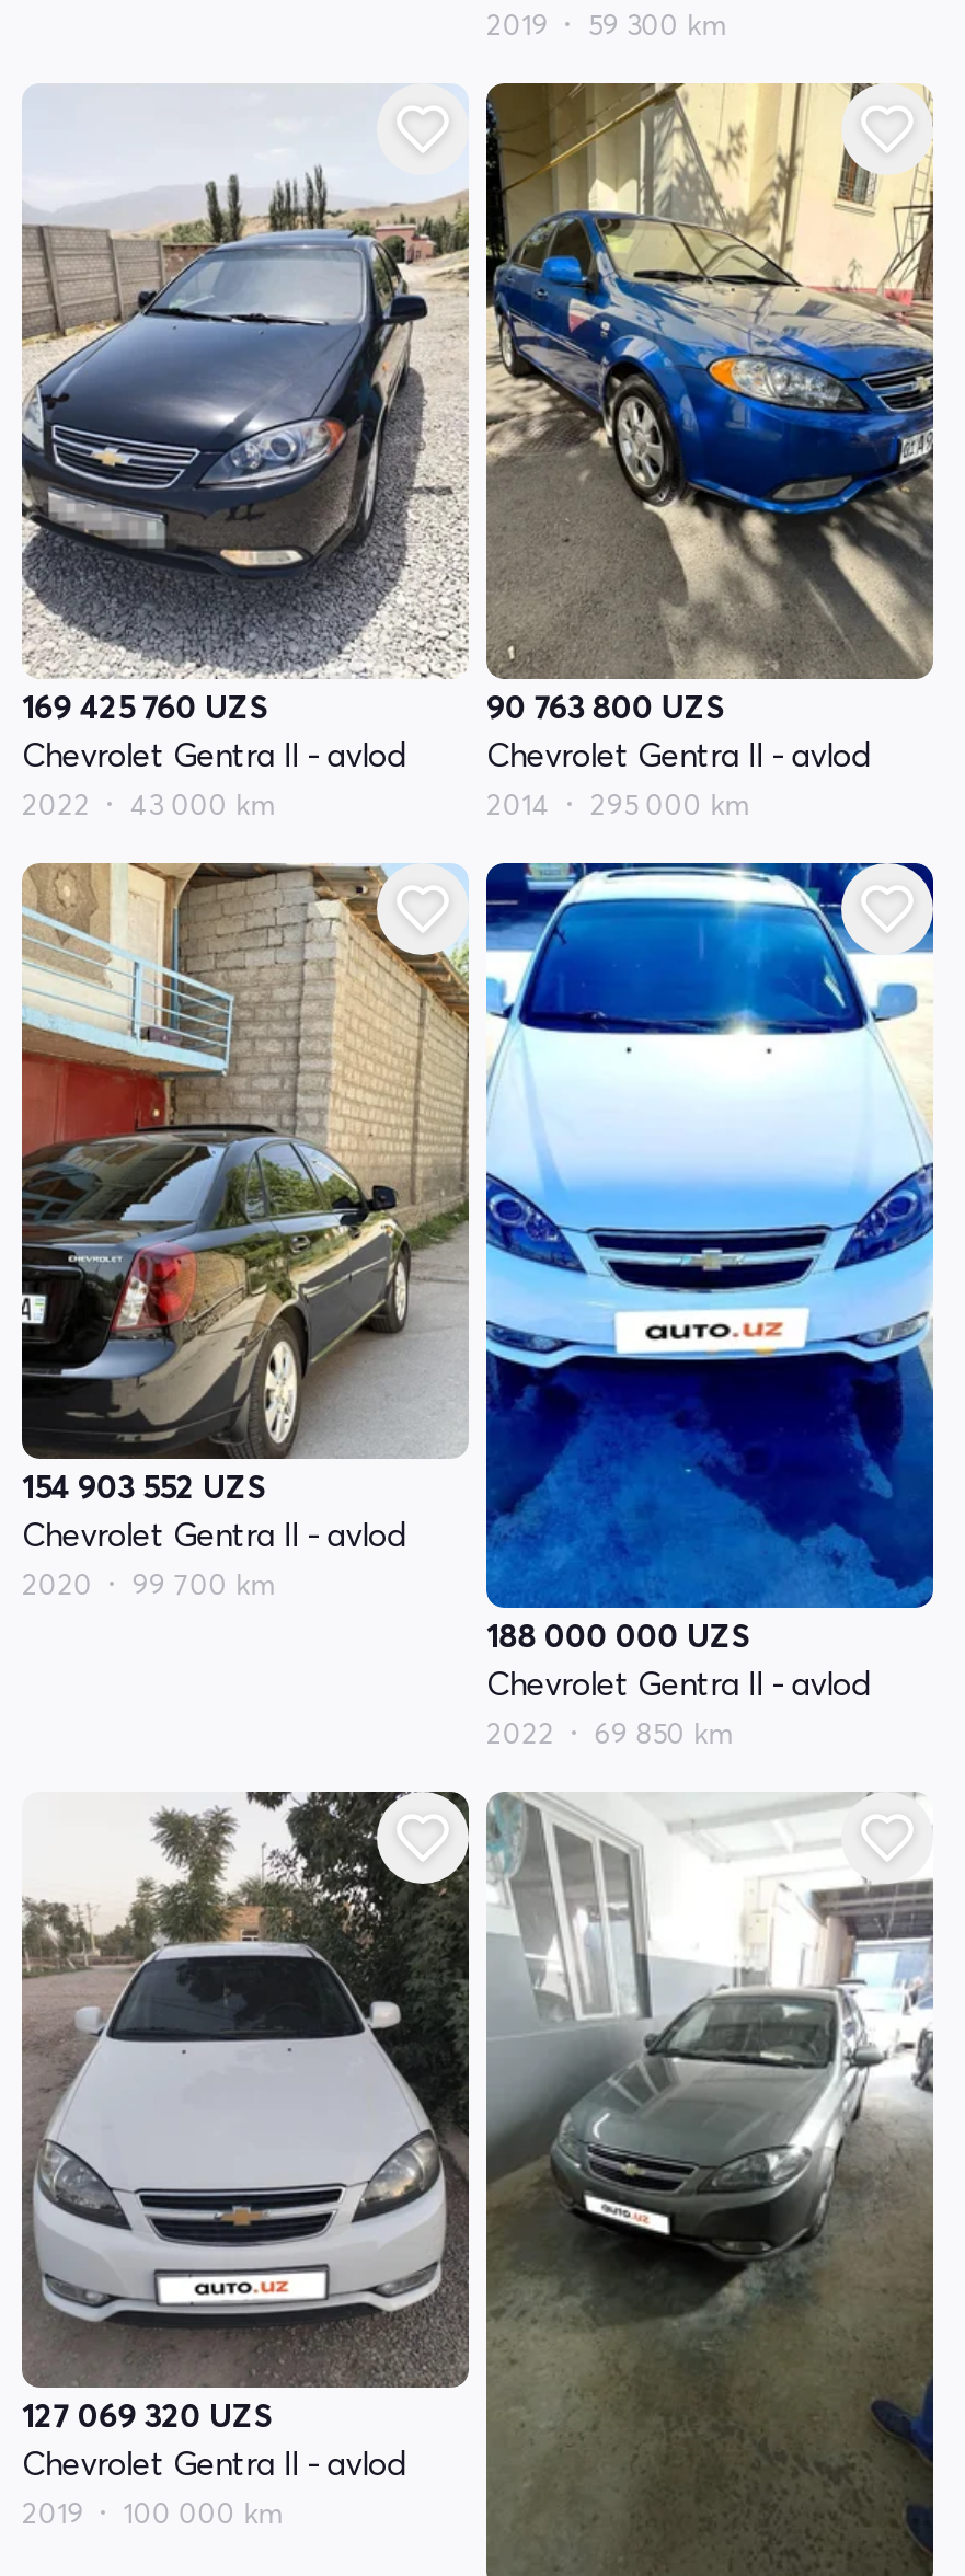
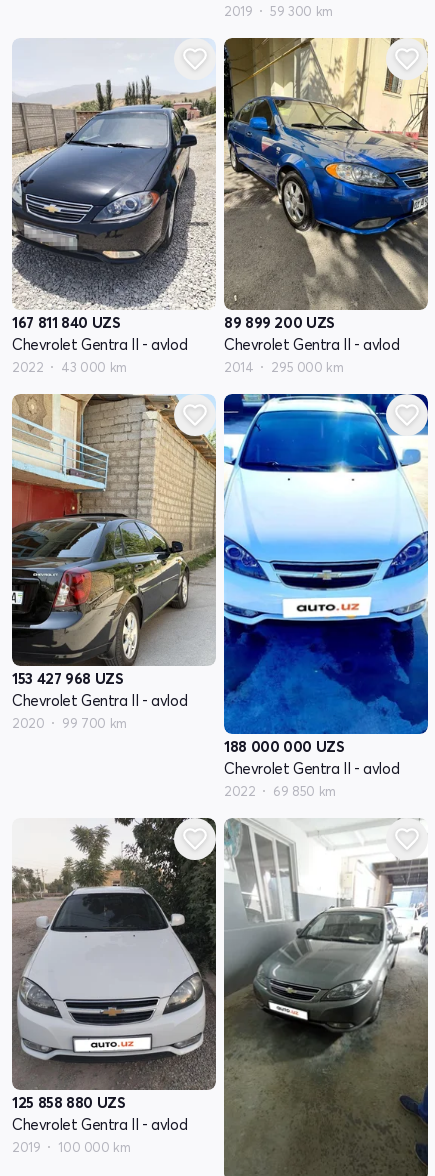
[22,686,268,728] 169 425 760 UZS -> [12,313,120,332] 167 811 840 UZS
[486,686,725,728] 90 763 800 UZS -> [224,313,335,332] 89 899 200 UZS
[22,1466,266,1507] 154 903 552 UZS -> [12,669,123,688] 153 427 968 UZS
[22,2395,273,2436] 127 069 320 UZS -> [12,1093,125,1112] 125 858 880 UZS

